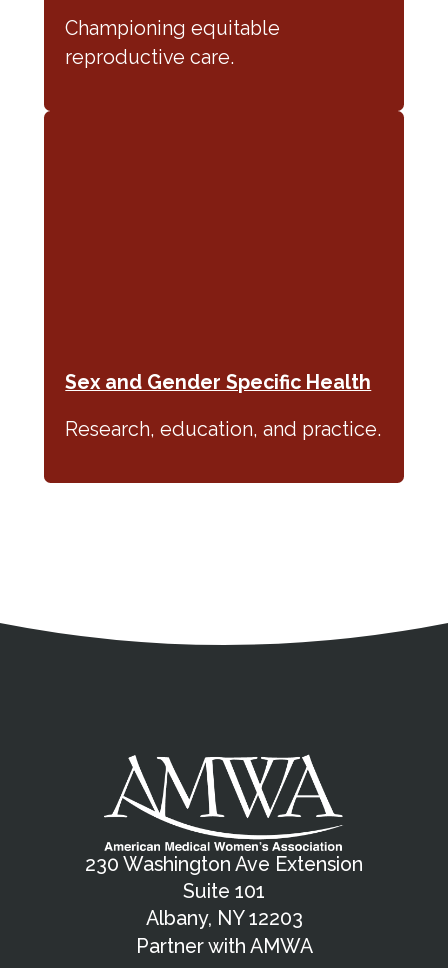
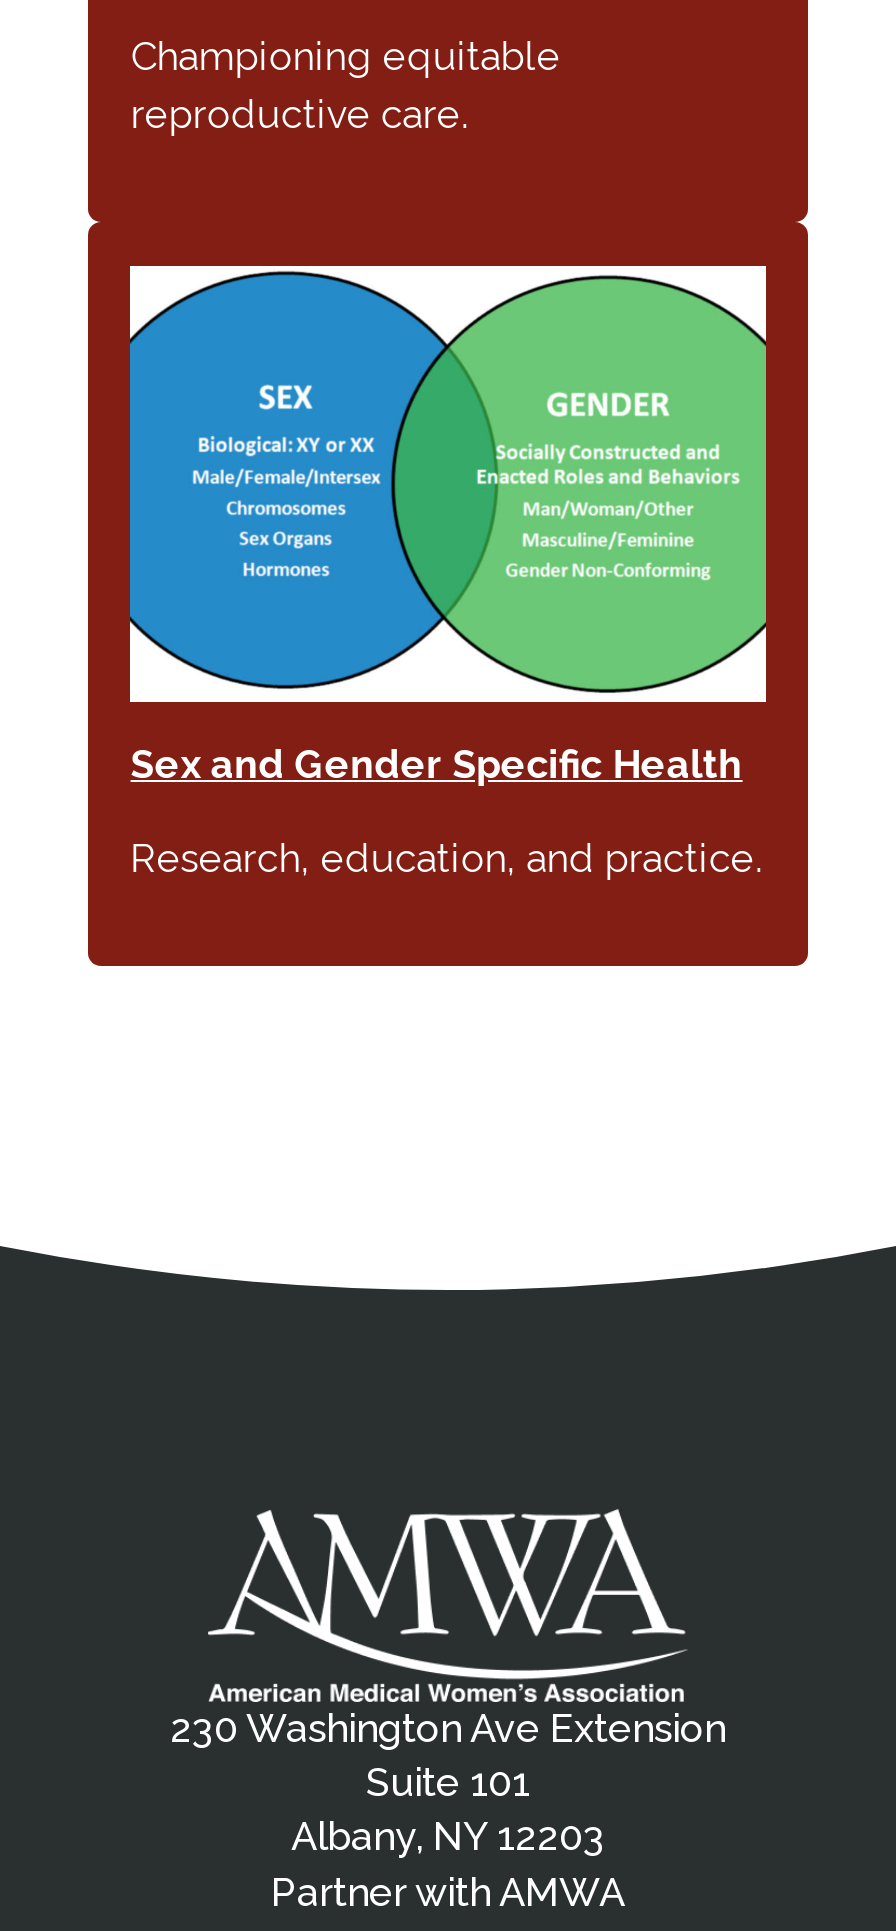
none -> [128,264,768,704] [image]

